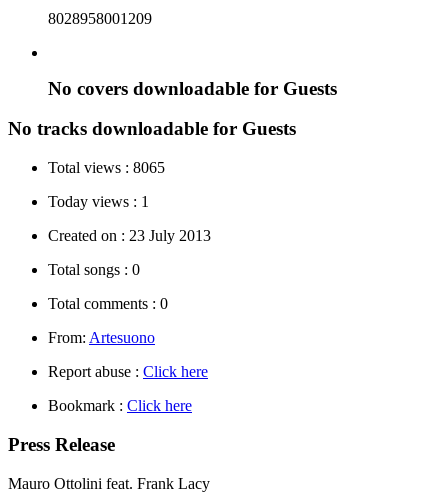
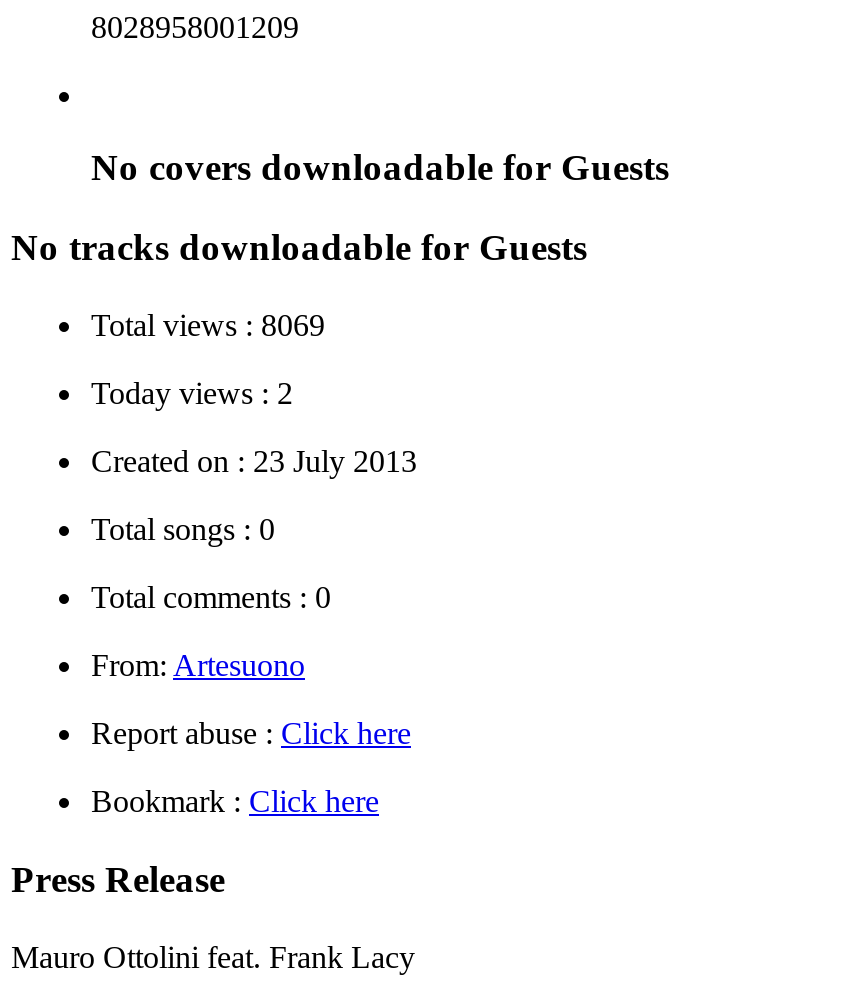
[48,159,165,176] Total views : 8065 -> [91,308,325,342] Total views : 8069
[48,193,149,210] Today views : 1 -> [91,376,293,410] Today views : 2

